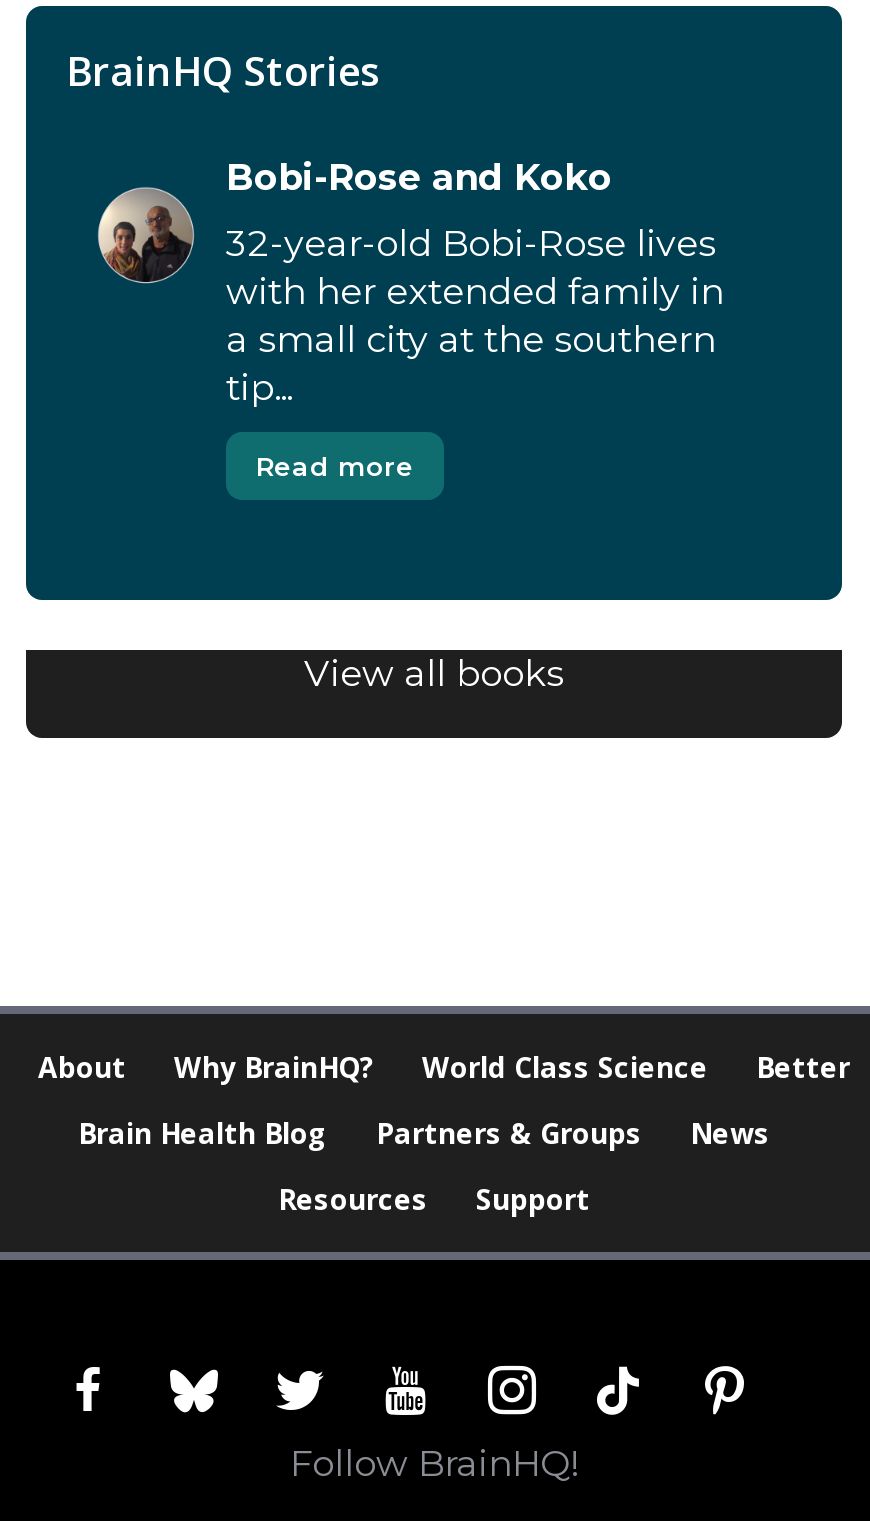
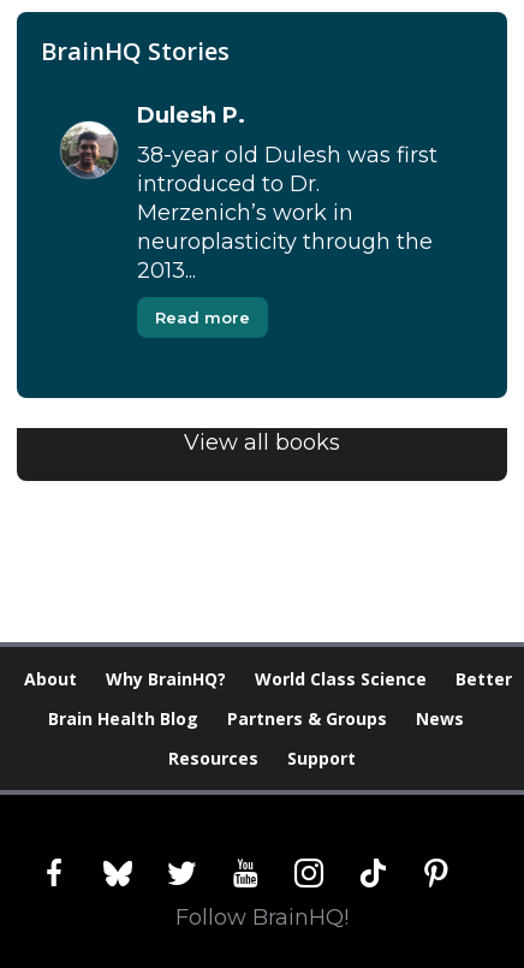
[98,157,612,282] [image] | Bobi-Rose and Koko -> [61,103,245,178] [image] | Dulesh P.
[226,223,724,411] 32-year-old Bobi-Rose lives | with her extended family in | a small city at the southern | tip... -> [137,142,437,284] 38-year old Dulesh was first | introduced to Dr. | Merzenich’s work in | neuroplasticity through the | 2013...

